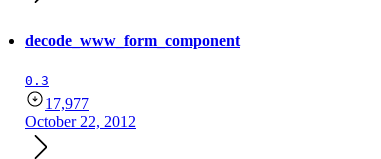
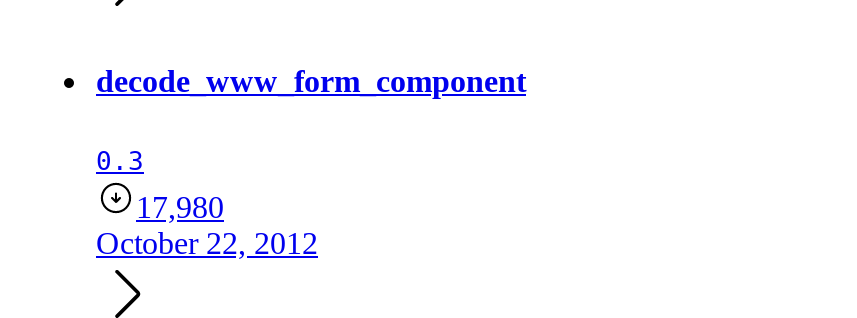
[45,95,89,112] 17,977 -> [136,191,224,225] 17,980

